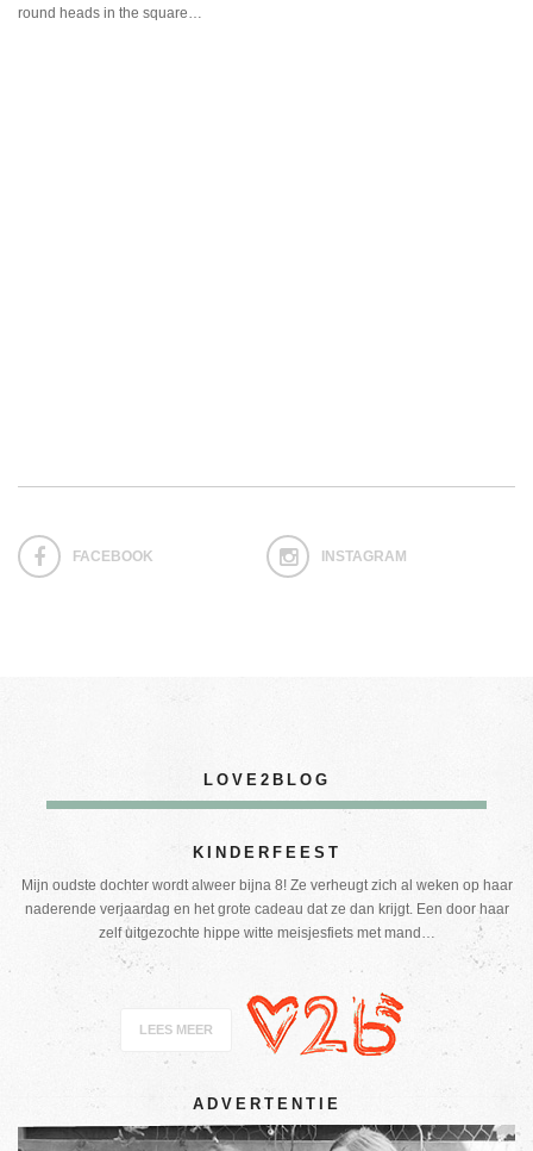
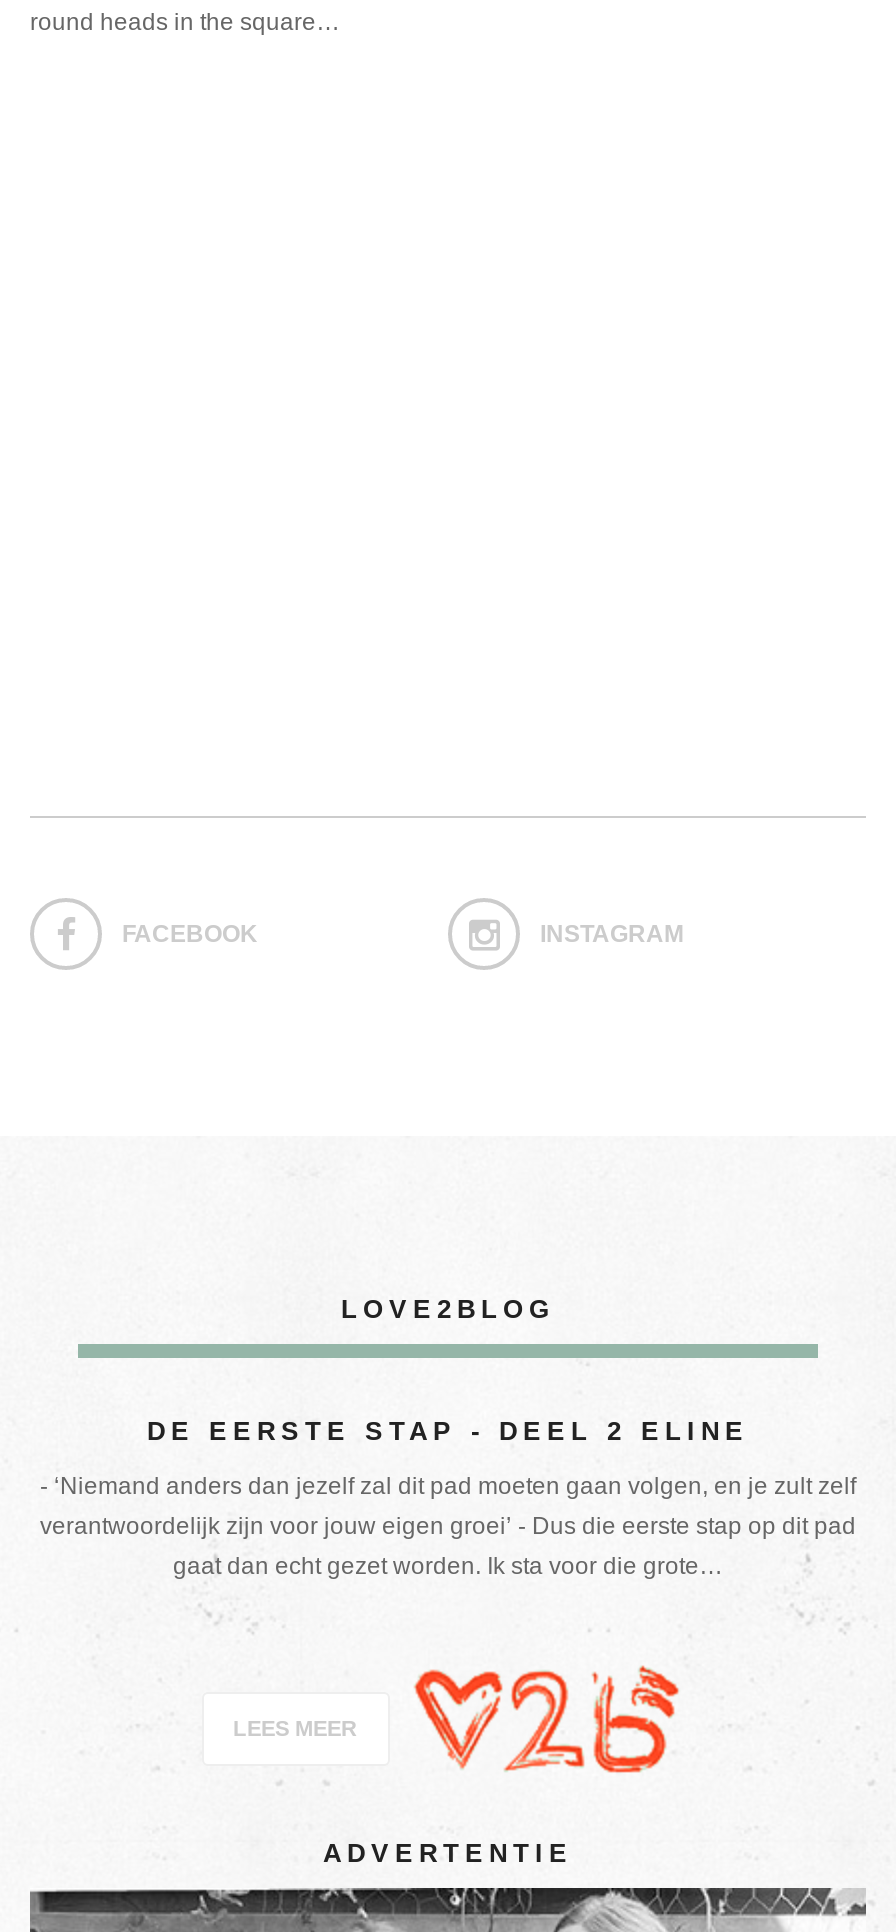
[192,844,341,862] KINDERFEEST -> [147,1417,749,1447] DE EERSTE STAP - DEEL 2 ELINE
[21,877,512,942] Mijn oudste dochter wordt alweer bijna 8! Ze verheugt zich al weken op haar | naderende verjaardag en het grote cadeau dat ze dan krijgt. Een door haar | zelf uitgezochte hippe witte meisjesfiets met mand… -> [40,1473,856,1581] - ‘Niemand anders dan jezelf zal dit pad moeten gaan volgen, en je zult zelf | verantwoordelijk zijn voor jouw eigen groei’ - Dus die eerste stap op dit pad | gaat dan echt gezet worden. Ik sta voor die grote…

